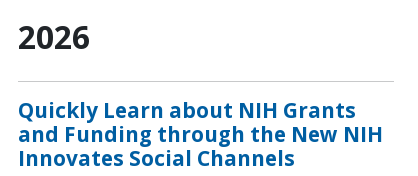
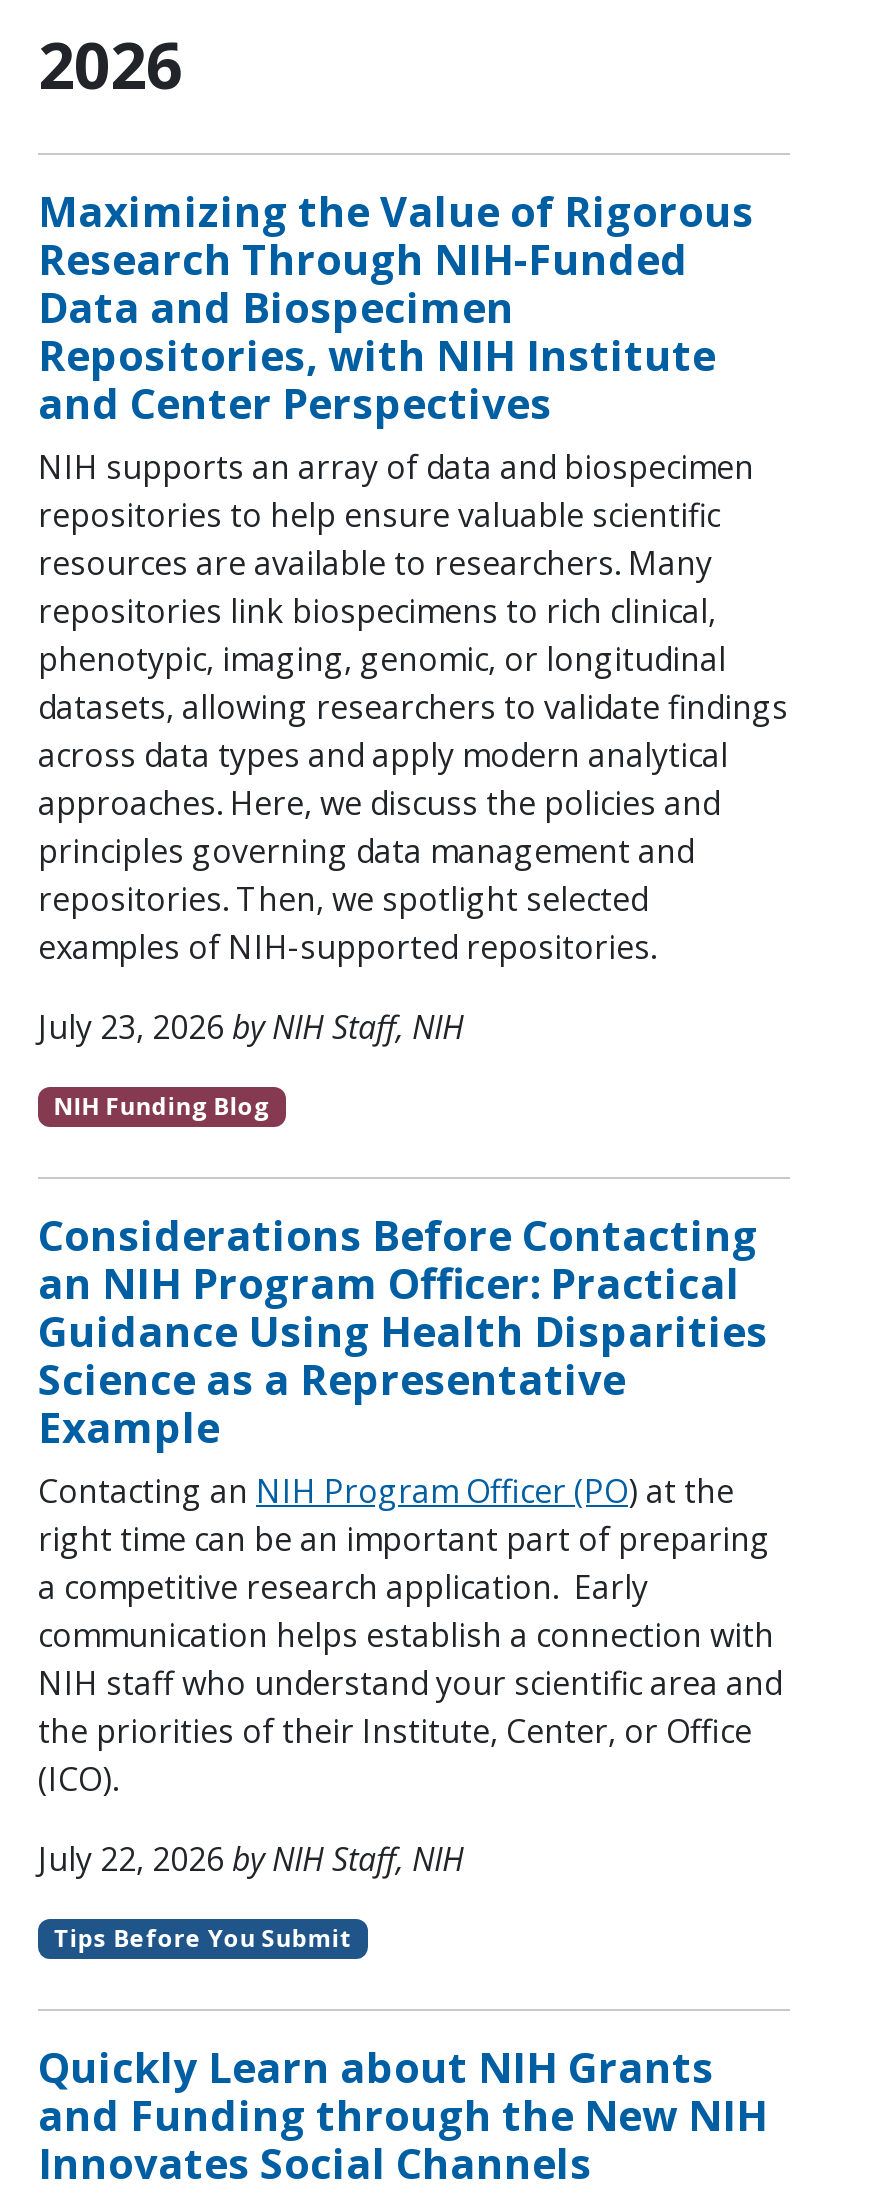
none -> [38,184,788,1955] Maximizing the Value of Rigorous | Research Through NIH-Funded | Data and Biospecimen | Repositories, with NIH Institute | and Center Perspectives | NIH supports an array of data and biospecimen | repositories to help ensure valuable scientific | resources are available to researchers. Many | repositories link biospecimens to rich clinical, | phenotypic, imaging, genomic, or longitudinal | datasets, allowing researchers to validate findings | across data types and apply modern analytical | approaches. Here, we discuss the policies and | principles governing data management and | repositories. Then, we spotlight selected | examples of NIH-supported repositories. | July 23, 2026 byNIH Staff, NIH | NIH Funding Blog | Considerations Before Contacting | an NIH Program Officer: Practical | Guidance Using Health Disparities | Science as a Representative | Example | Contacting an NIH Program Officer (PO) at the | right time can be an important part of preparing | a competitive research application. Early | communication helps establish a connection with | NIH staff who understand your scientific area and | the priorities of their Institute, Center, or Office | (ICO). | July 22, 2026 byNIH Staff, NIH | Tips Before You Submit

